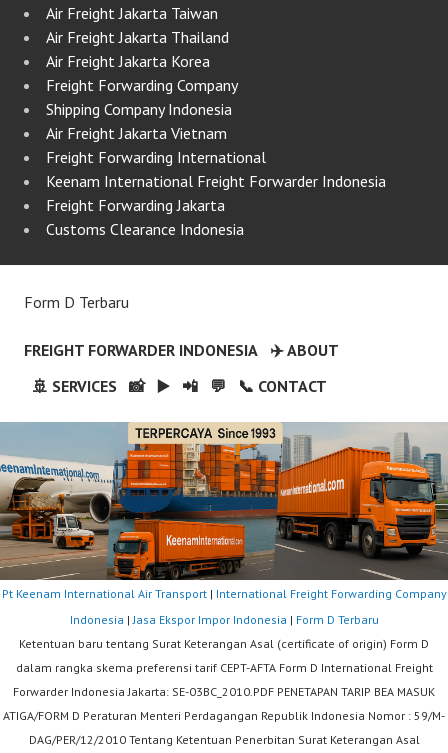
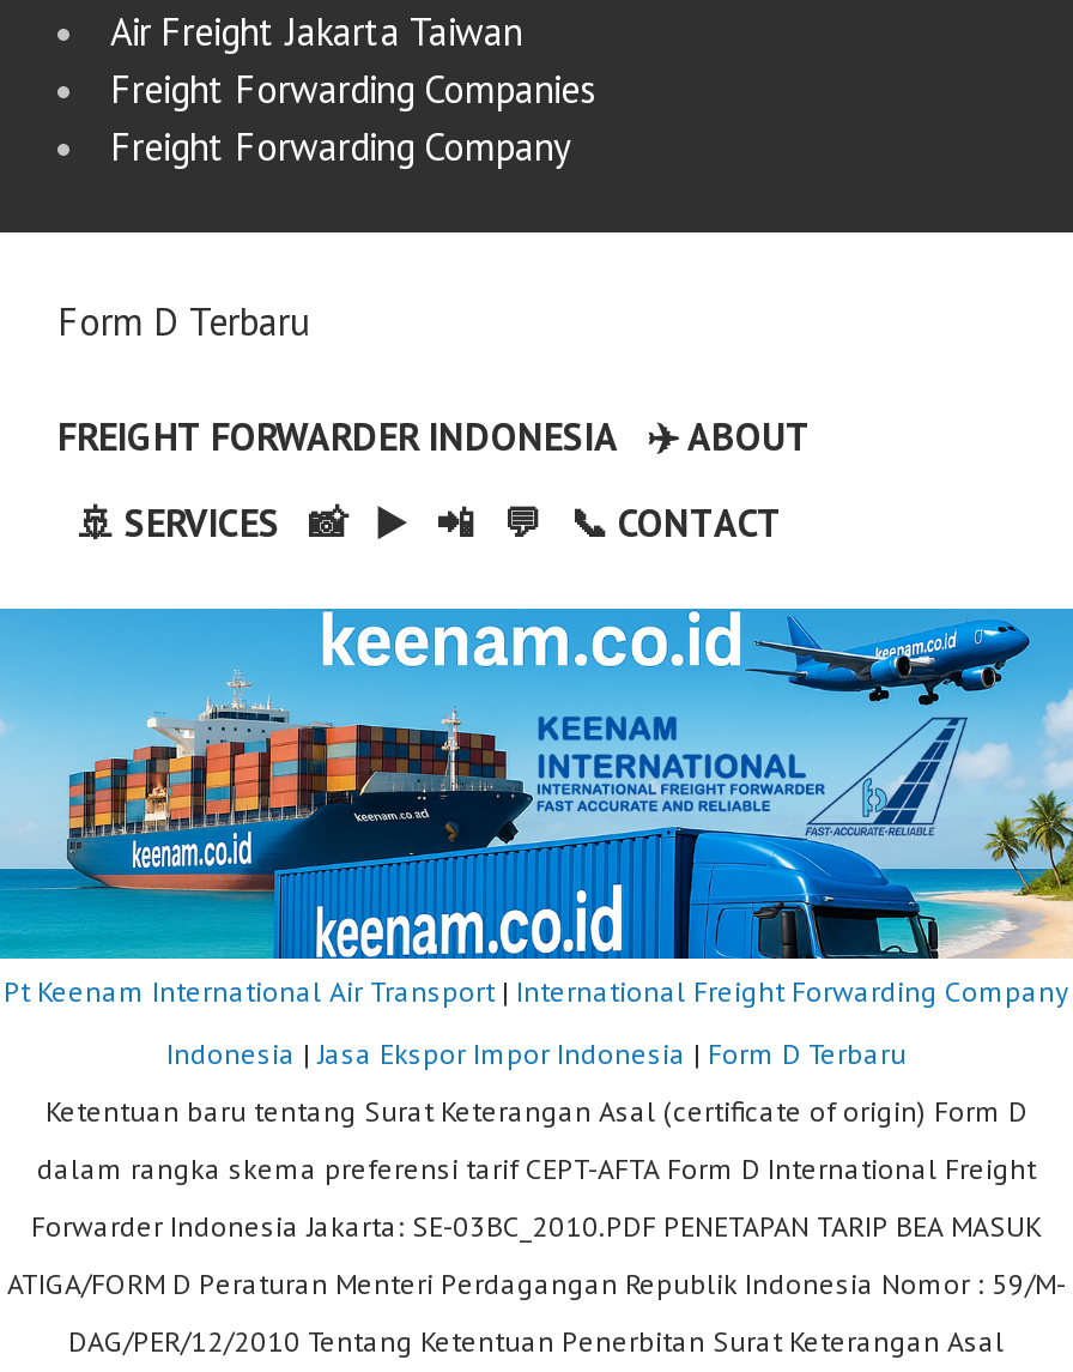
[46,27,229,71] Air Freight Jakarta Thailand | Air Freight Jakarta Korea -> [110,65,596,113] Freight Forwarding Companies
[46,99,386,239] Shipping Company Indonesia | Air Freight Jakarta Vietnam | Freight Forwarding International | Keenam International Freight Forwarder Indonesia | Freight Forwarding Jakarta | Customs Clearance Indonesia -> none
[3,422,445,581] [image] -> [7,606,1066,961] [image]

